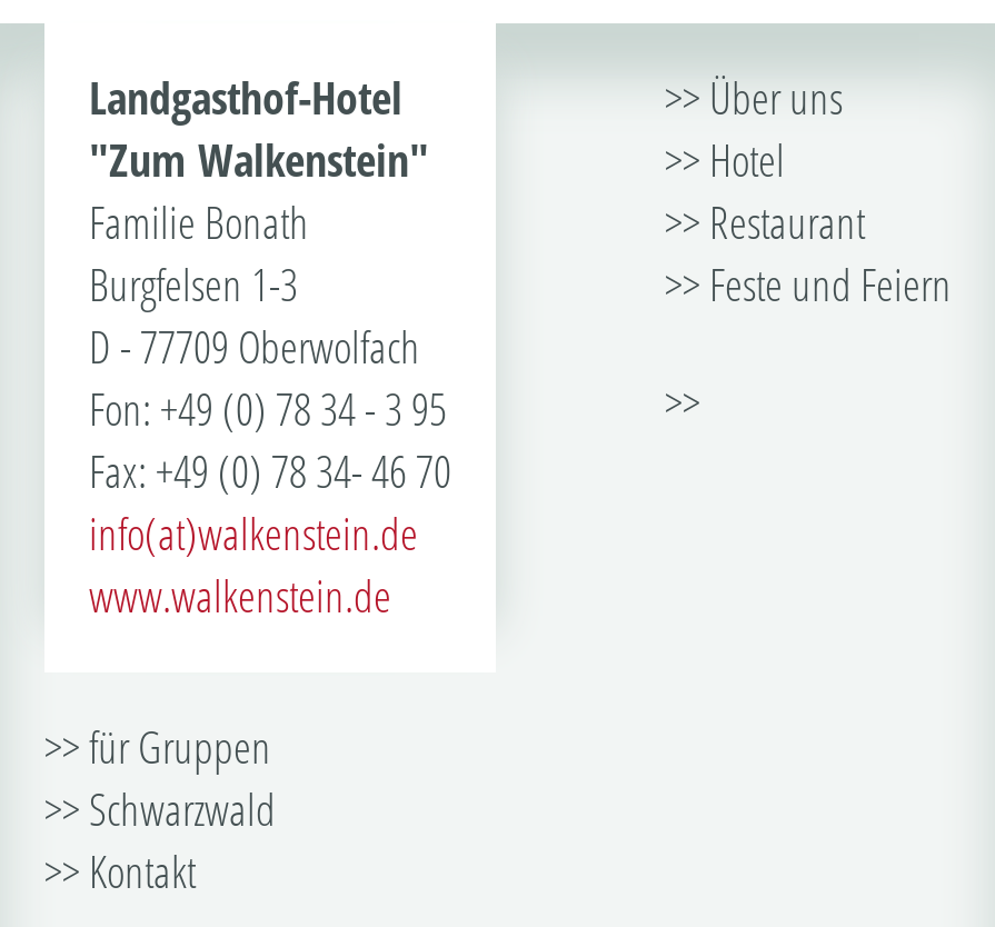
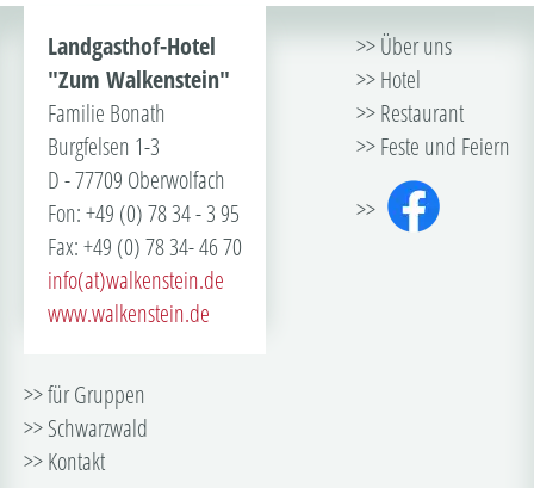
none -> [386,179,441,233] [image]

